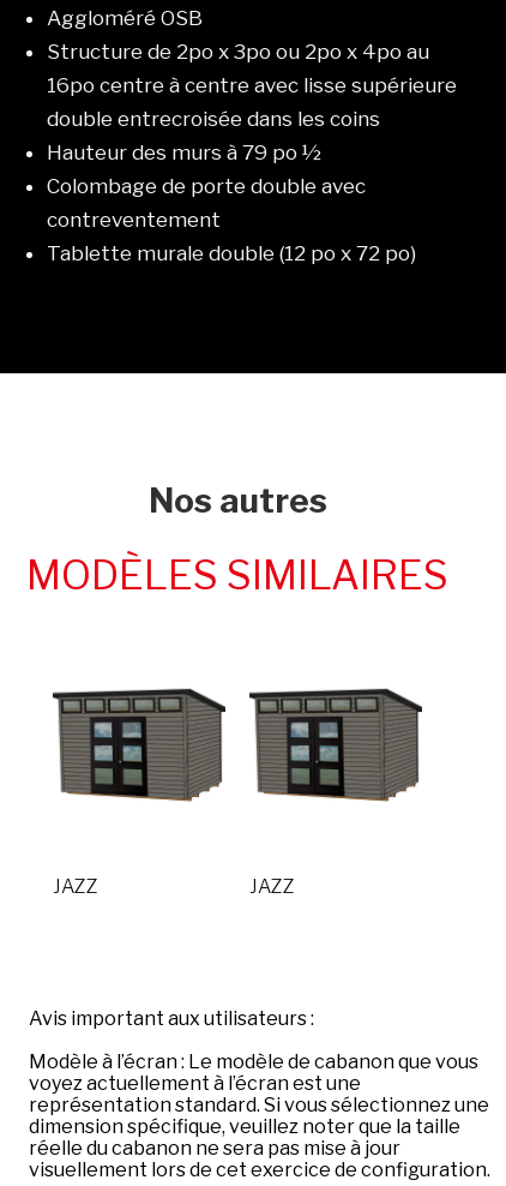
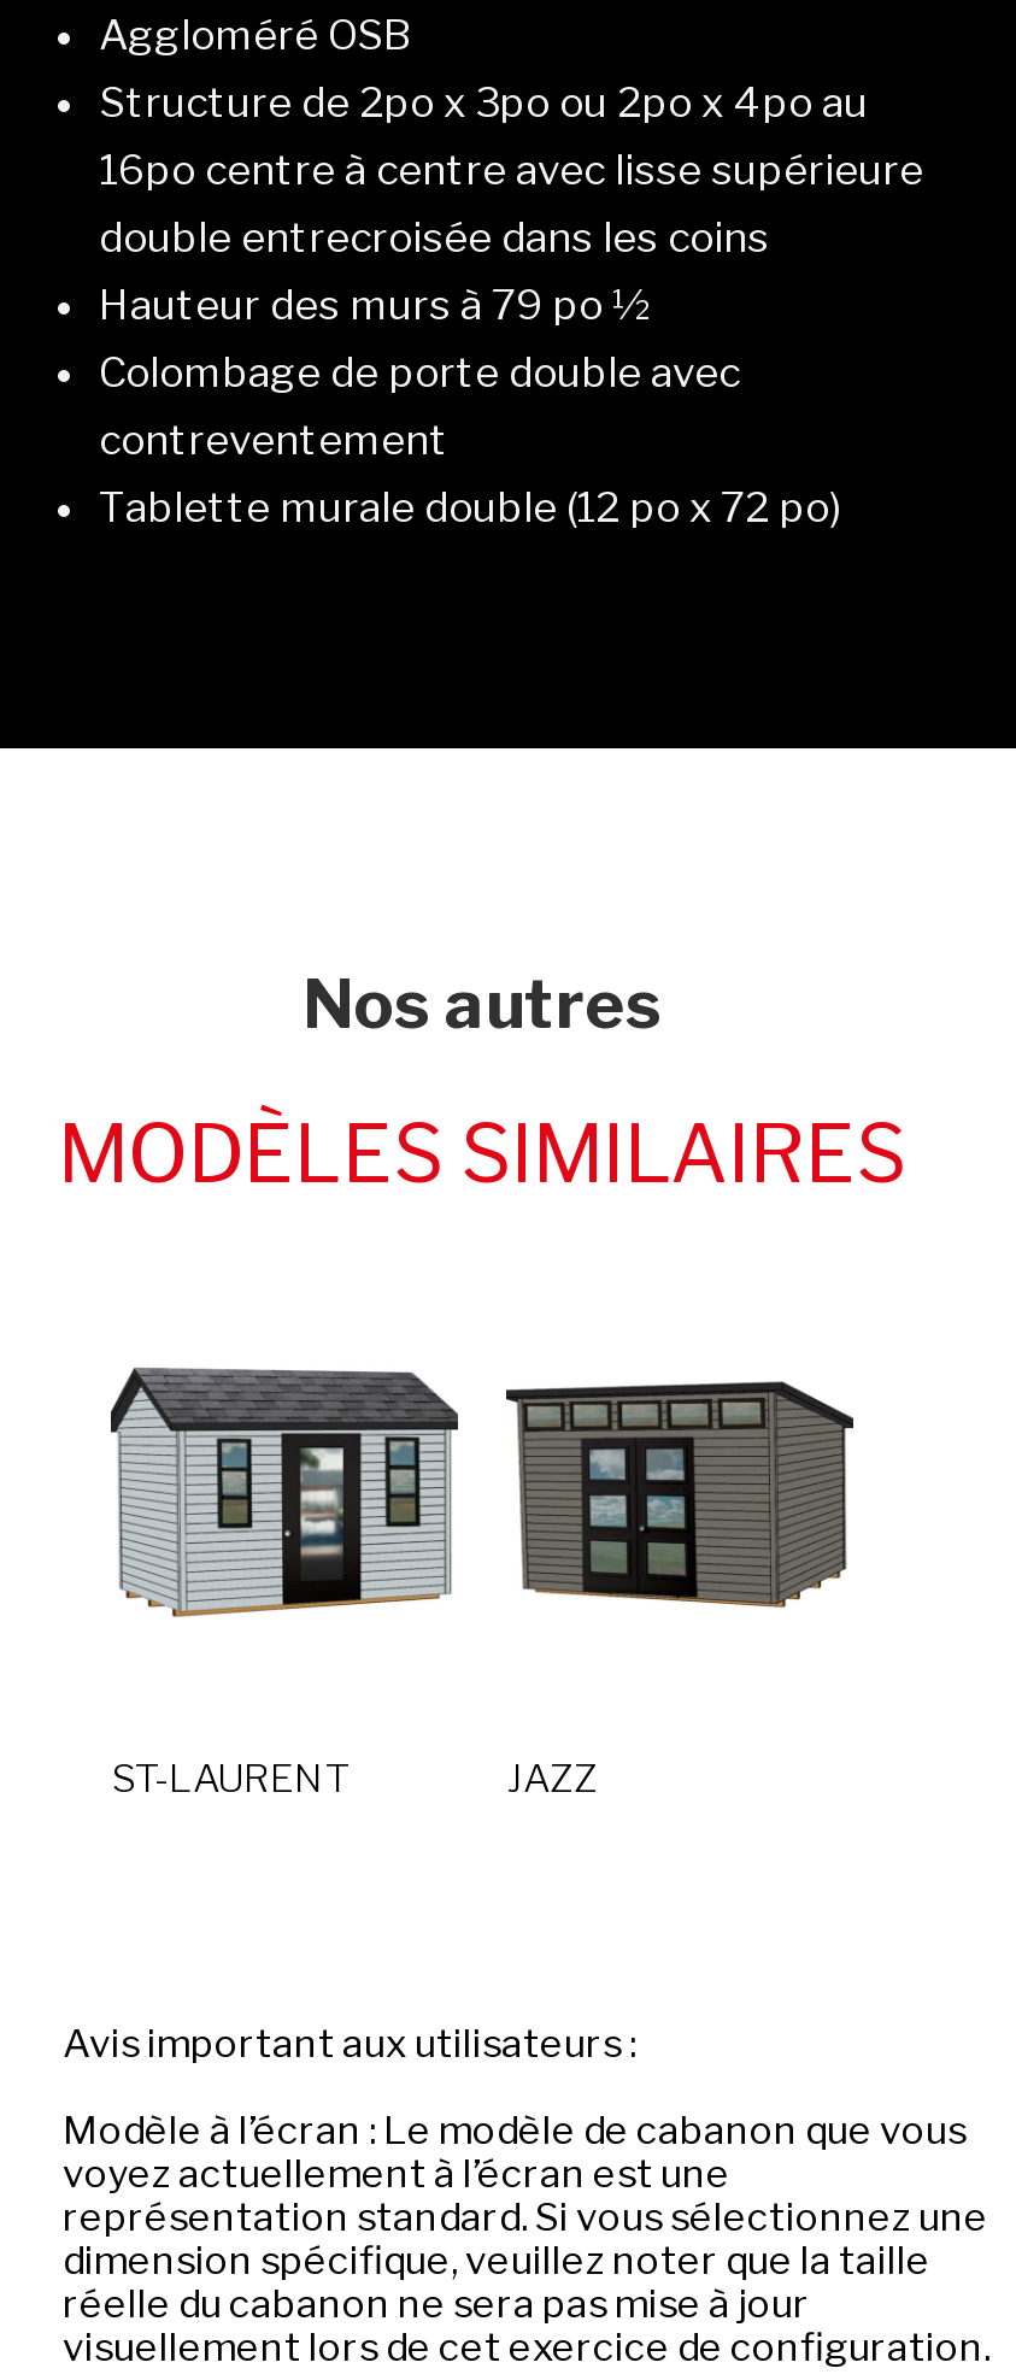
[52,682,223,805] [image] -> [108,1365,456,1618] [image]
[53,875,98,898] JAZZ -> [111,1755,350,1801] ST-LAURENT

